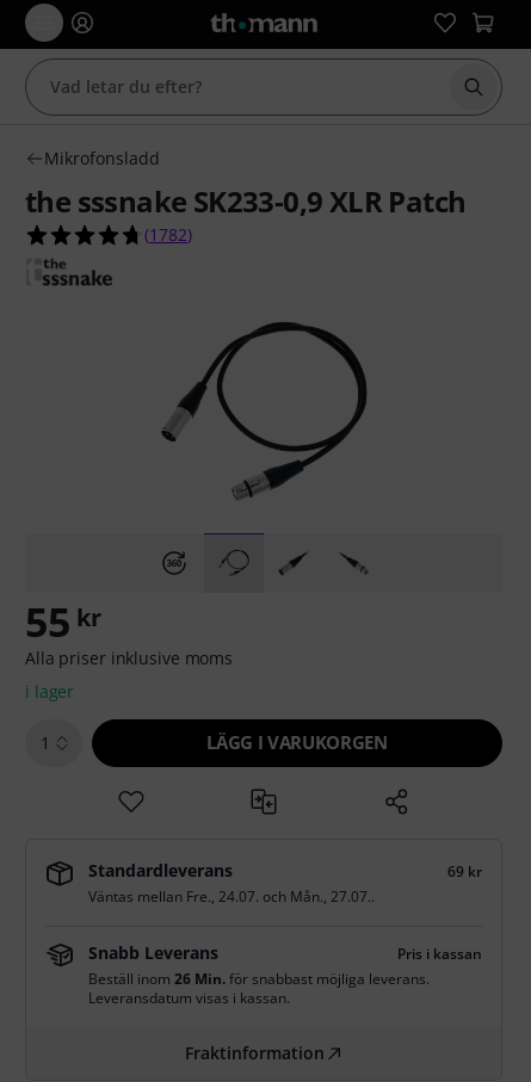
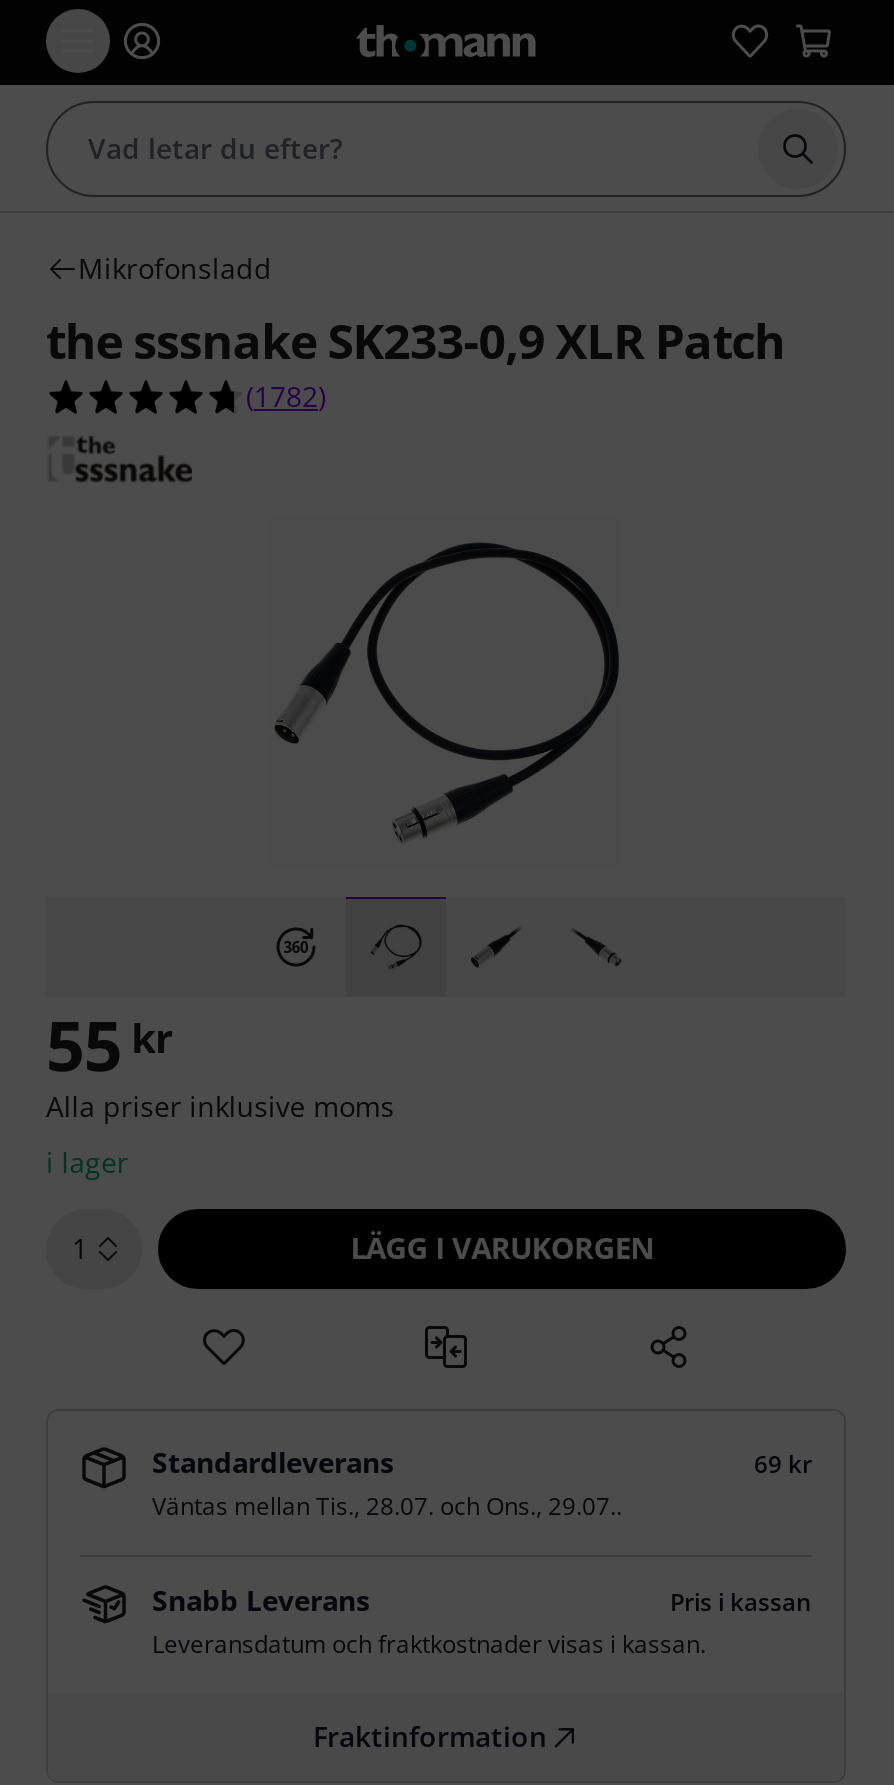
[88,886,375,907] Väntas mellan Fre., 24.07. och Mån., 27.07.. -> [152,1489,622,1523] Väntas mellan Tis., 28.07. och Ons., 29.07..
[88,969,430,1008] Beställ inom 26 Min. för snabbast möjliga leverans. | Leveransdatum visas i kassan. -> [152,1627,706,1661] Leveransdatum och fraktkostnader visas i kassan.

